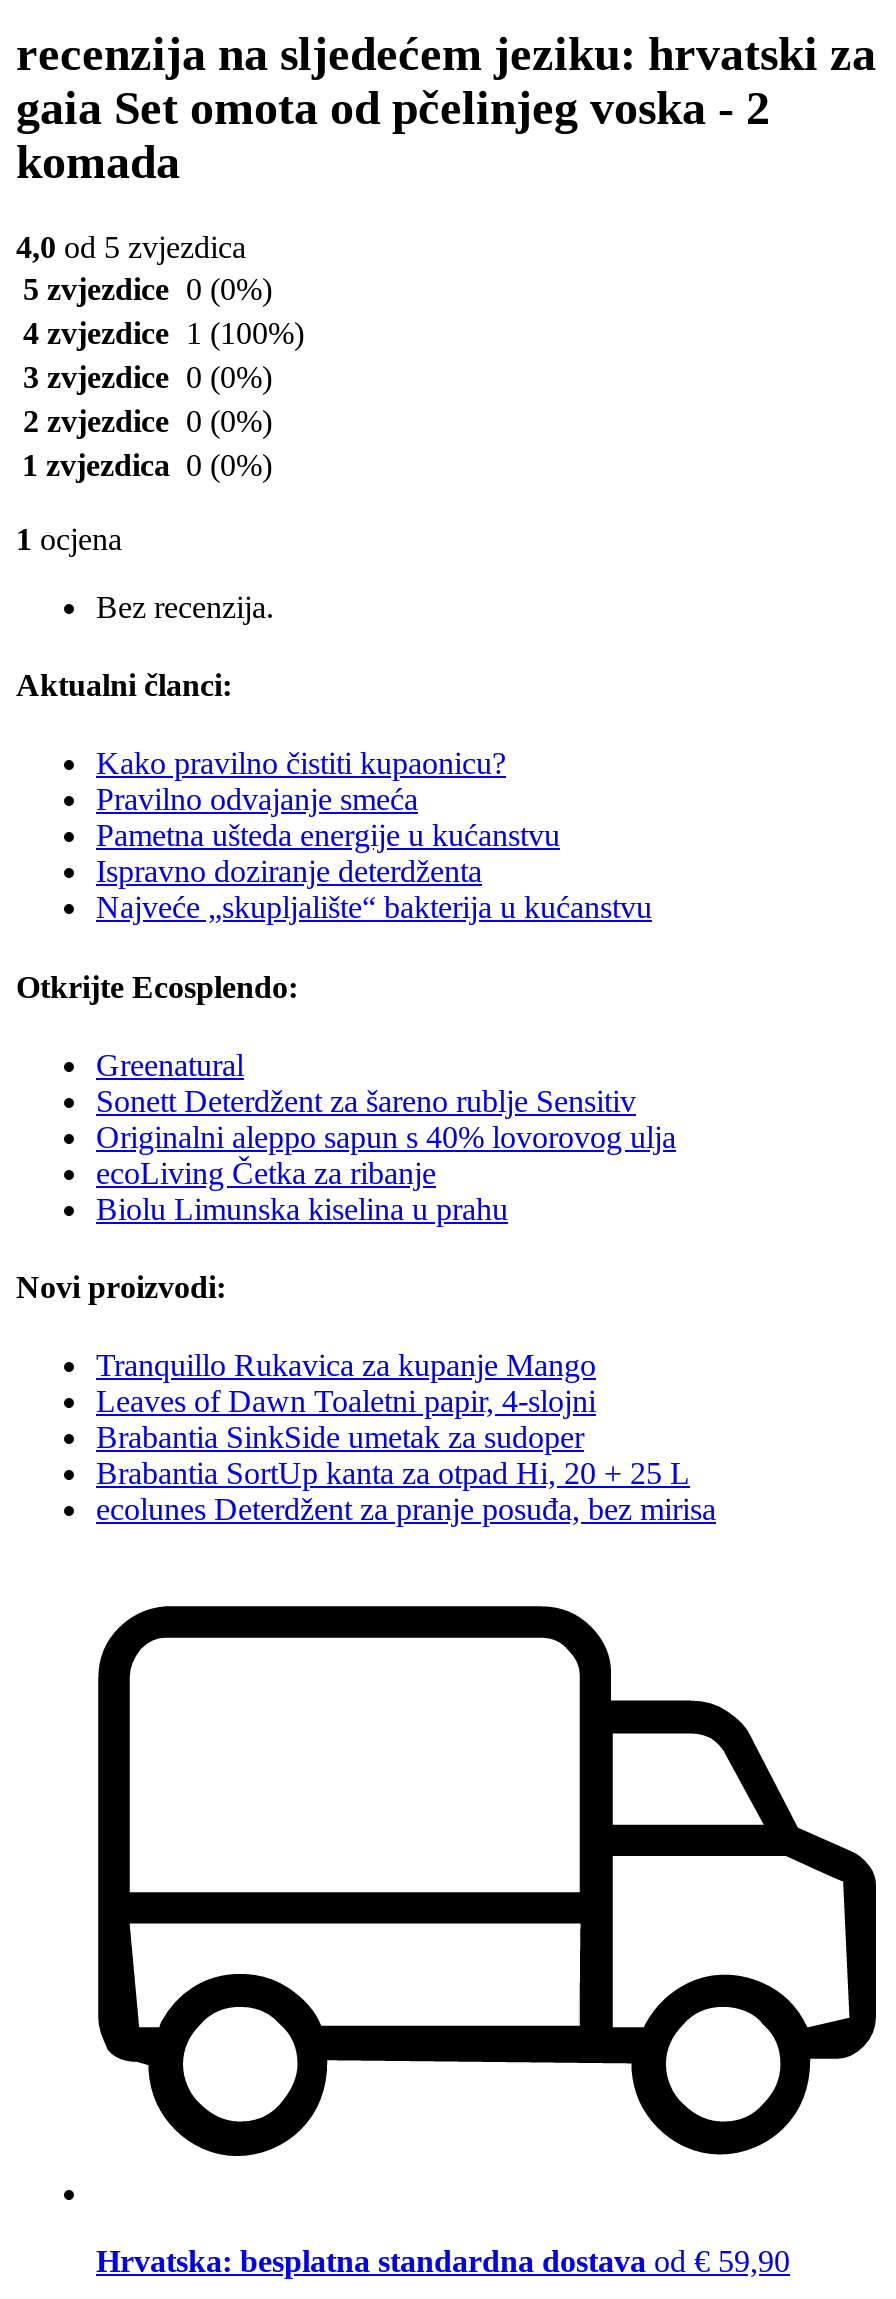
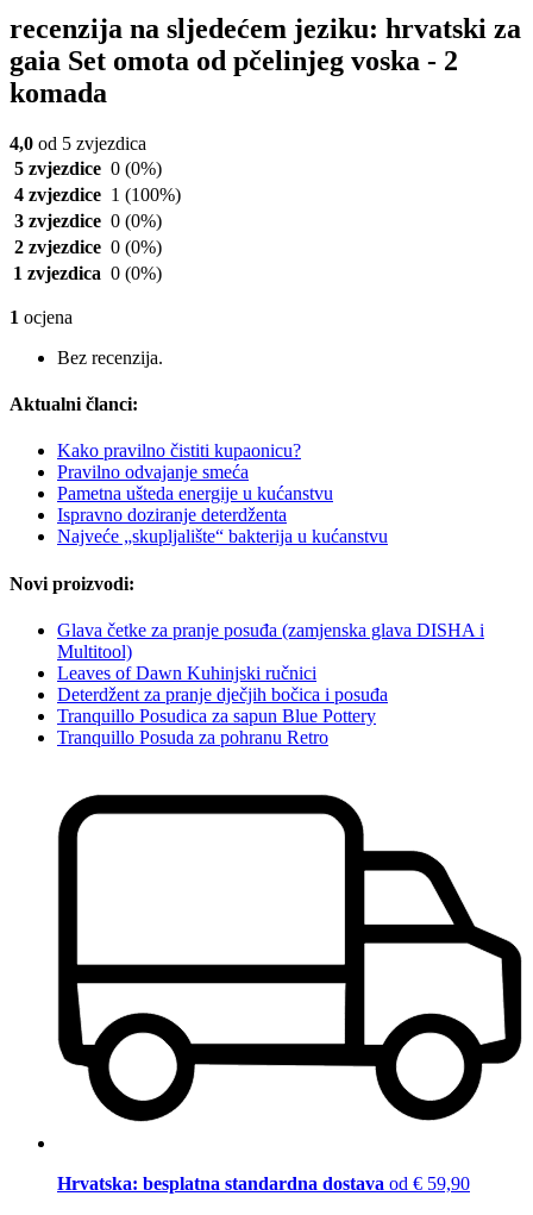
[16,969,676,1226] Otkrijte Ecosplendo: | Greenatural | Sonett Deterdžent za šareno rublje Sensitiv | Originalni aleppo sapun s 40% lovorovog ulja | ecoLiving Četka za ribanje | Biolu Limunska kiselina u prahu -> none
moved [16,1270,226,1304] -> [10,573,134,593]: Novi proizvodi:
[96,1349,716,1527] Tranquillo Rukavica za kupanje Mango | Leaves of Dawn Toaletni papir, 4-slojni | Brabantia SinkSide umetak za sudoper | Brabantia SortUp kanta za otpad Hi, 20 + 25 L | ecolunes Deterdžent za pranje posuđa, bez mirisa -> [57,620,484,747] Glava četke za pranje posuđa (zamjenska glava DISHA i | Multitool) | Leaves of Dawn Kuhinjski ručnici | Deterdžent za pranje dječjih bočica i posuđa | Tranquillo Posudica za sapun Blue Pottery | Tranquillo Posuda za pohranu Retro

